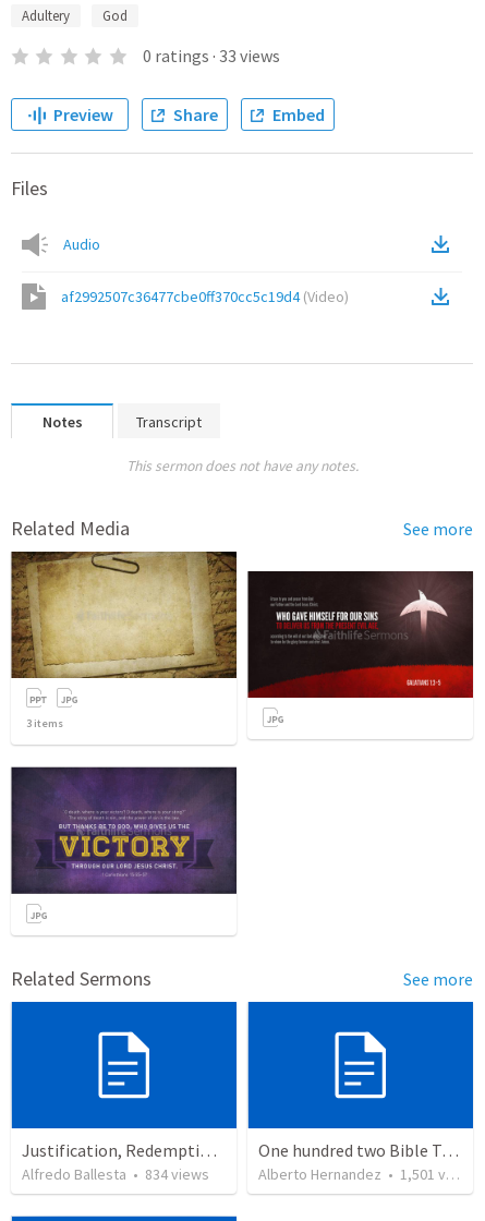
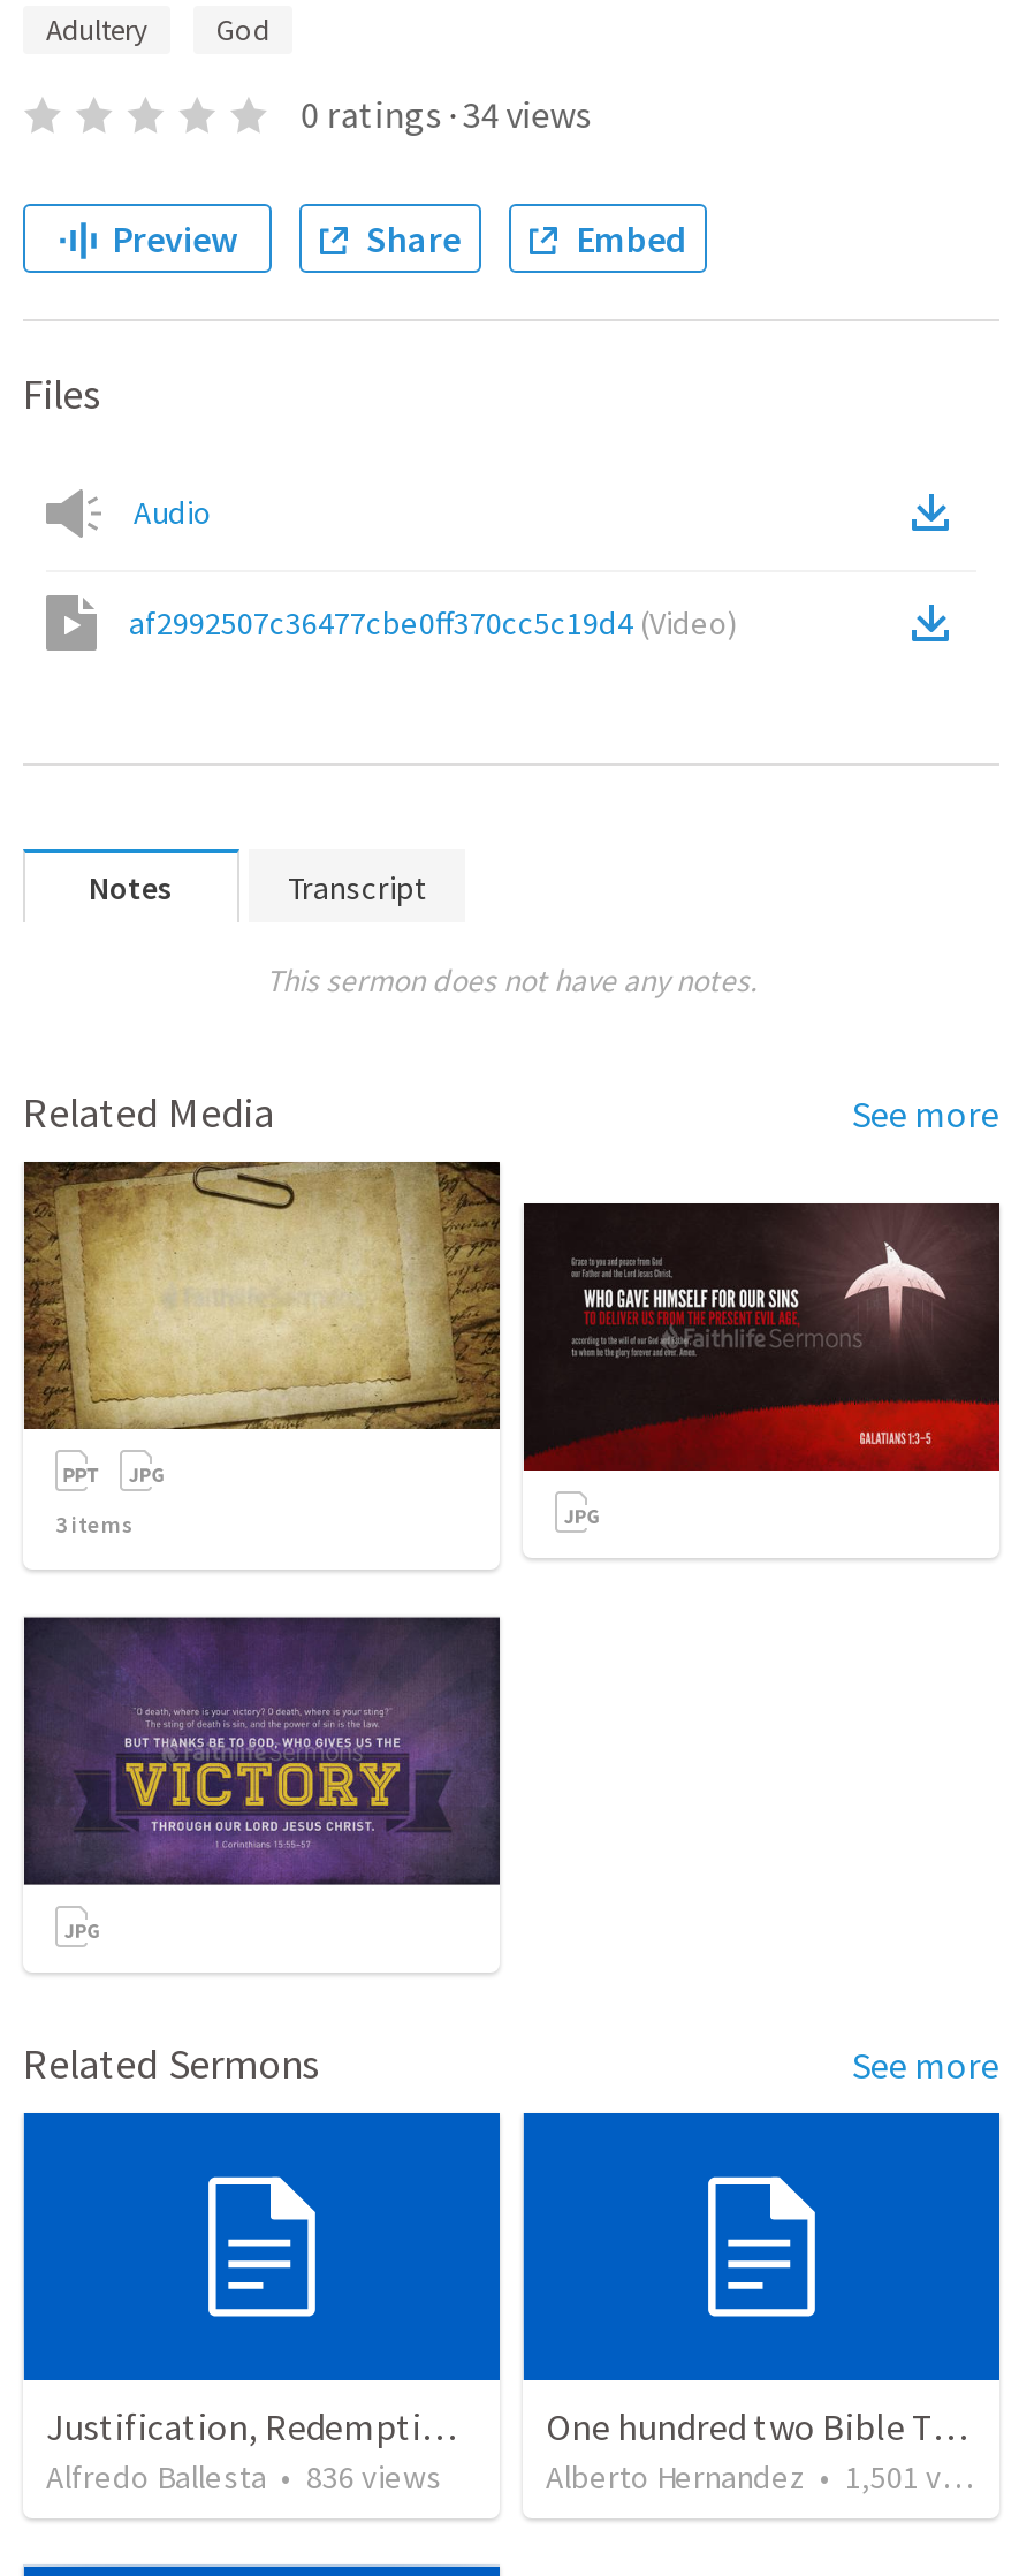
[142,45,280,67] 0 ratings · 33 views -> [301,91,591,137] 0 ratings · 34 views
[22,1165,209,1184] Alfredo Ballesta • 834 views -> [46,2457,442,2498] Alfredo Ballesta • 836 views

